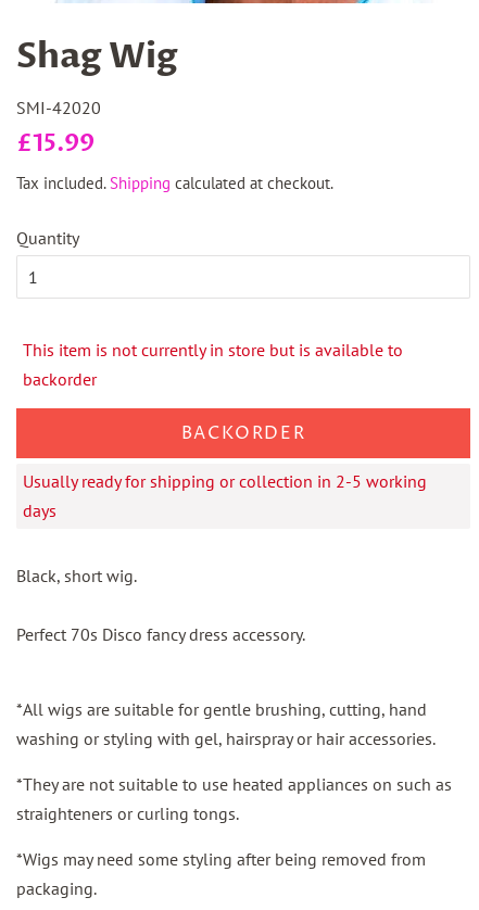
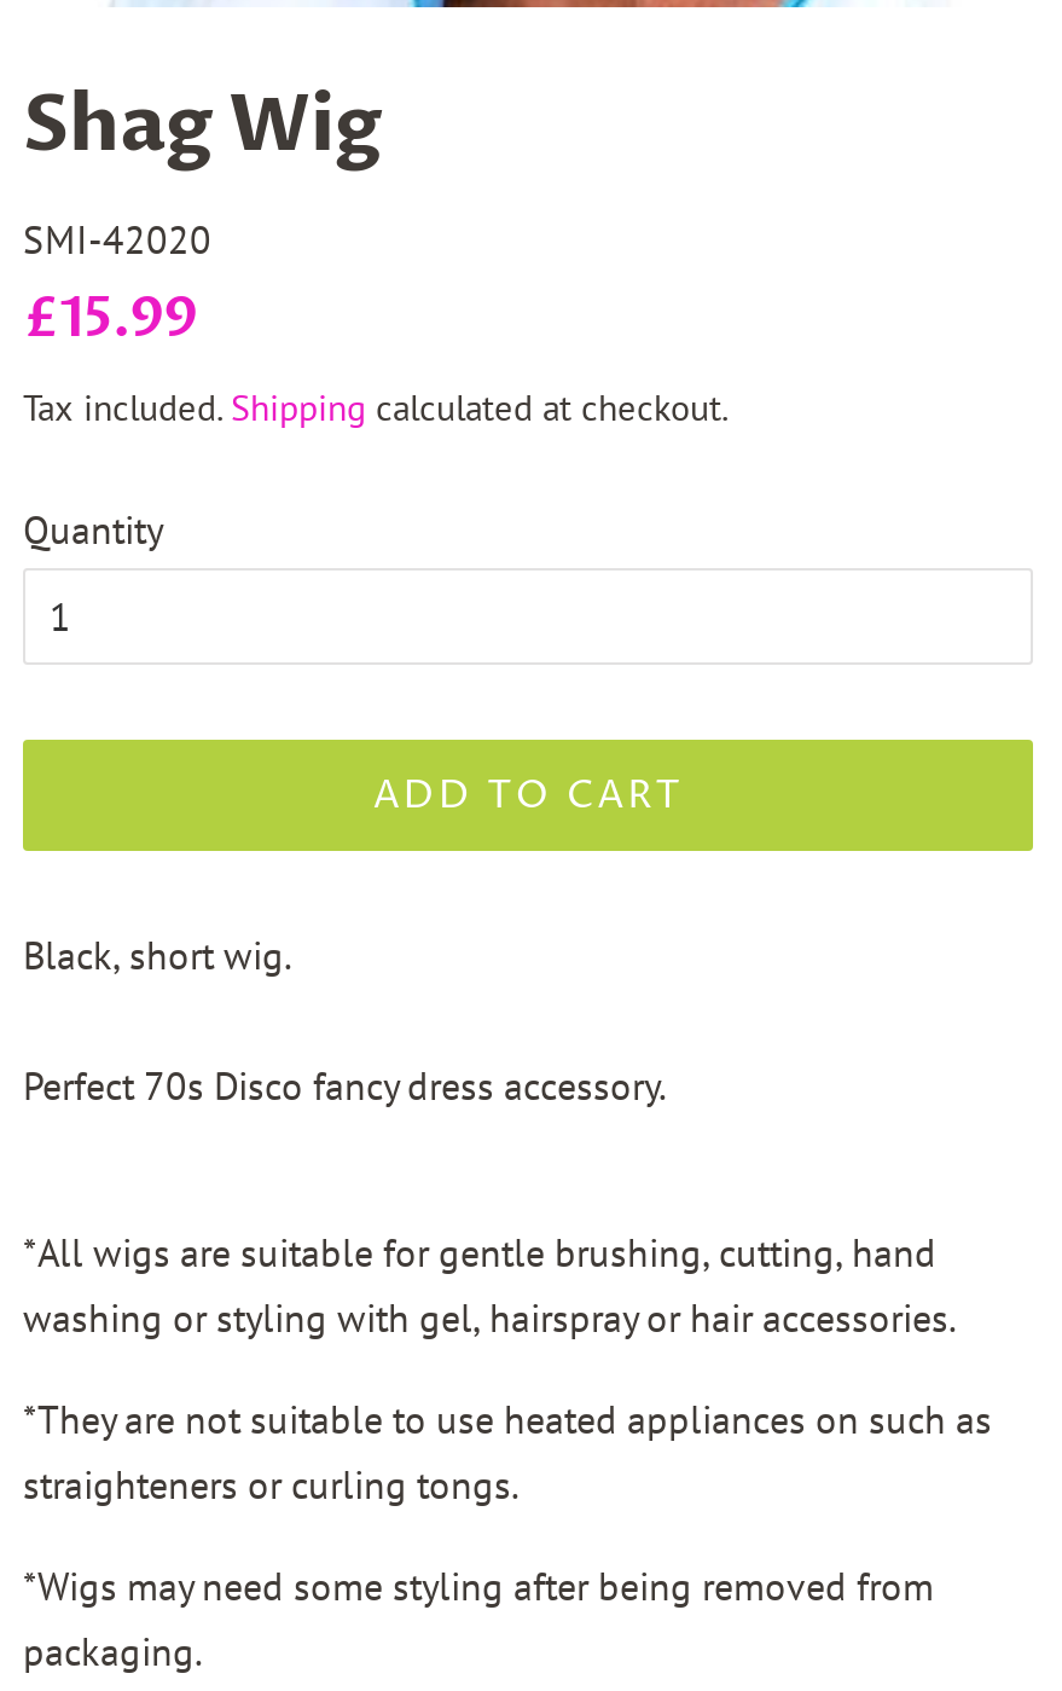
[23,339,427,521] This item is not currently in store but is available to | backorder | BACKORDER | Usually ready for shipping or collection in 2-5 working | days -> [373,768,683,821] ADD TO CART

